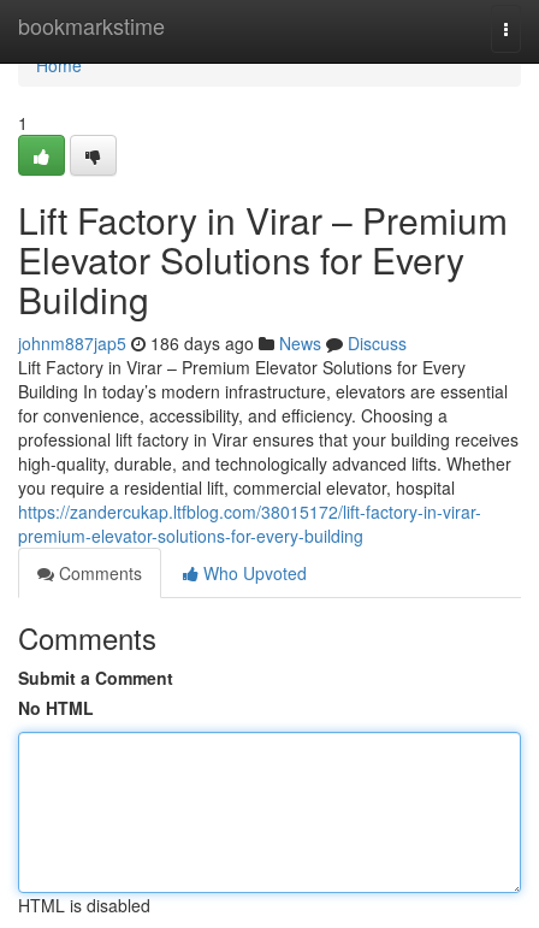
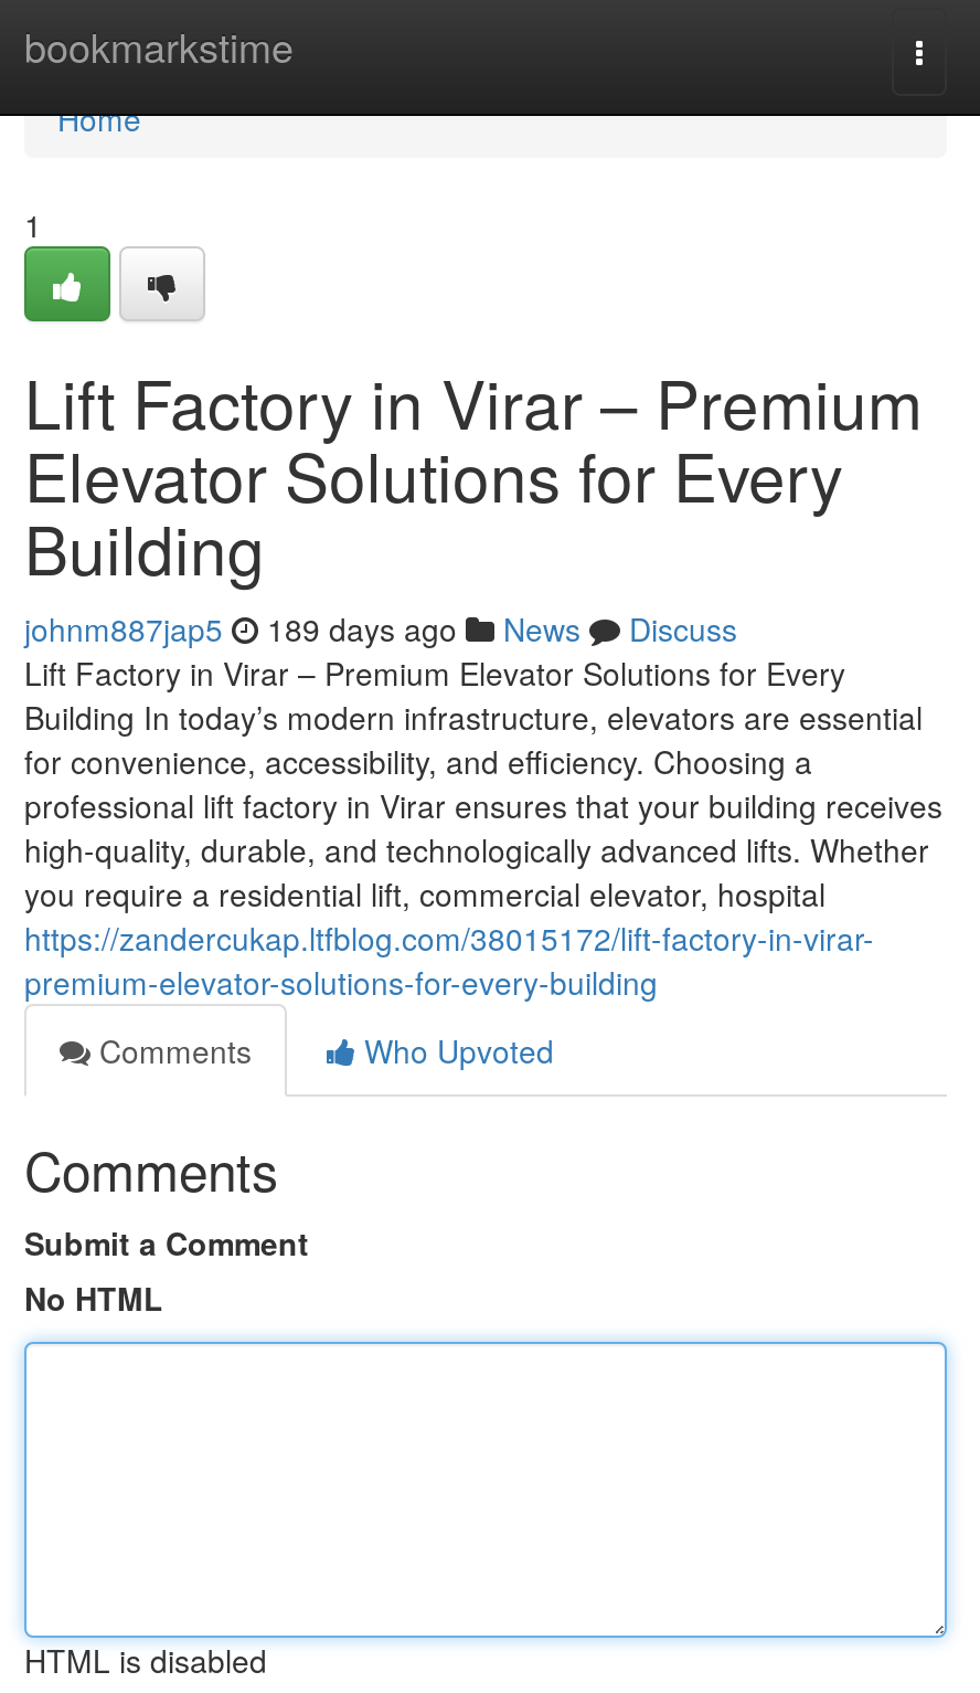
[18,331,407,355] johnm887jap5 186 days ago News Discuss -> [24,606,737,650] johnm887jap5 189 days ago News Discuss

